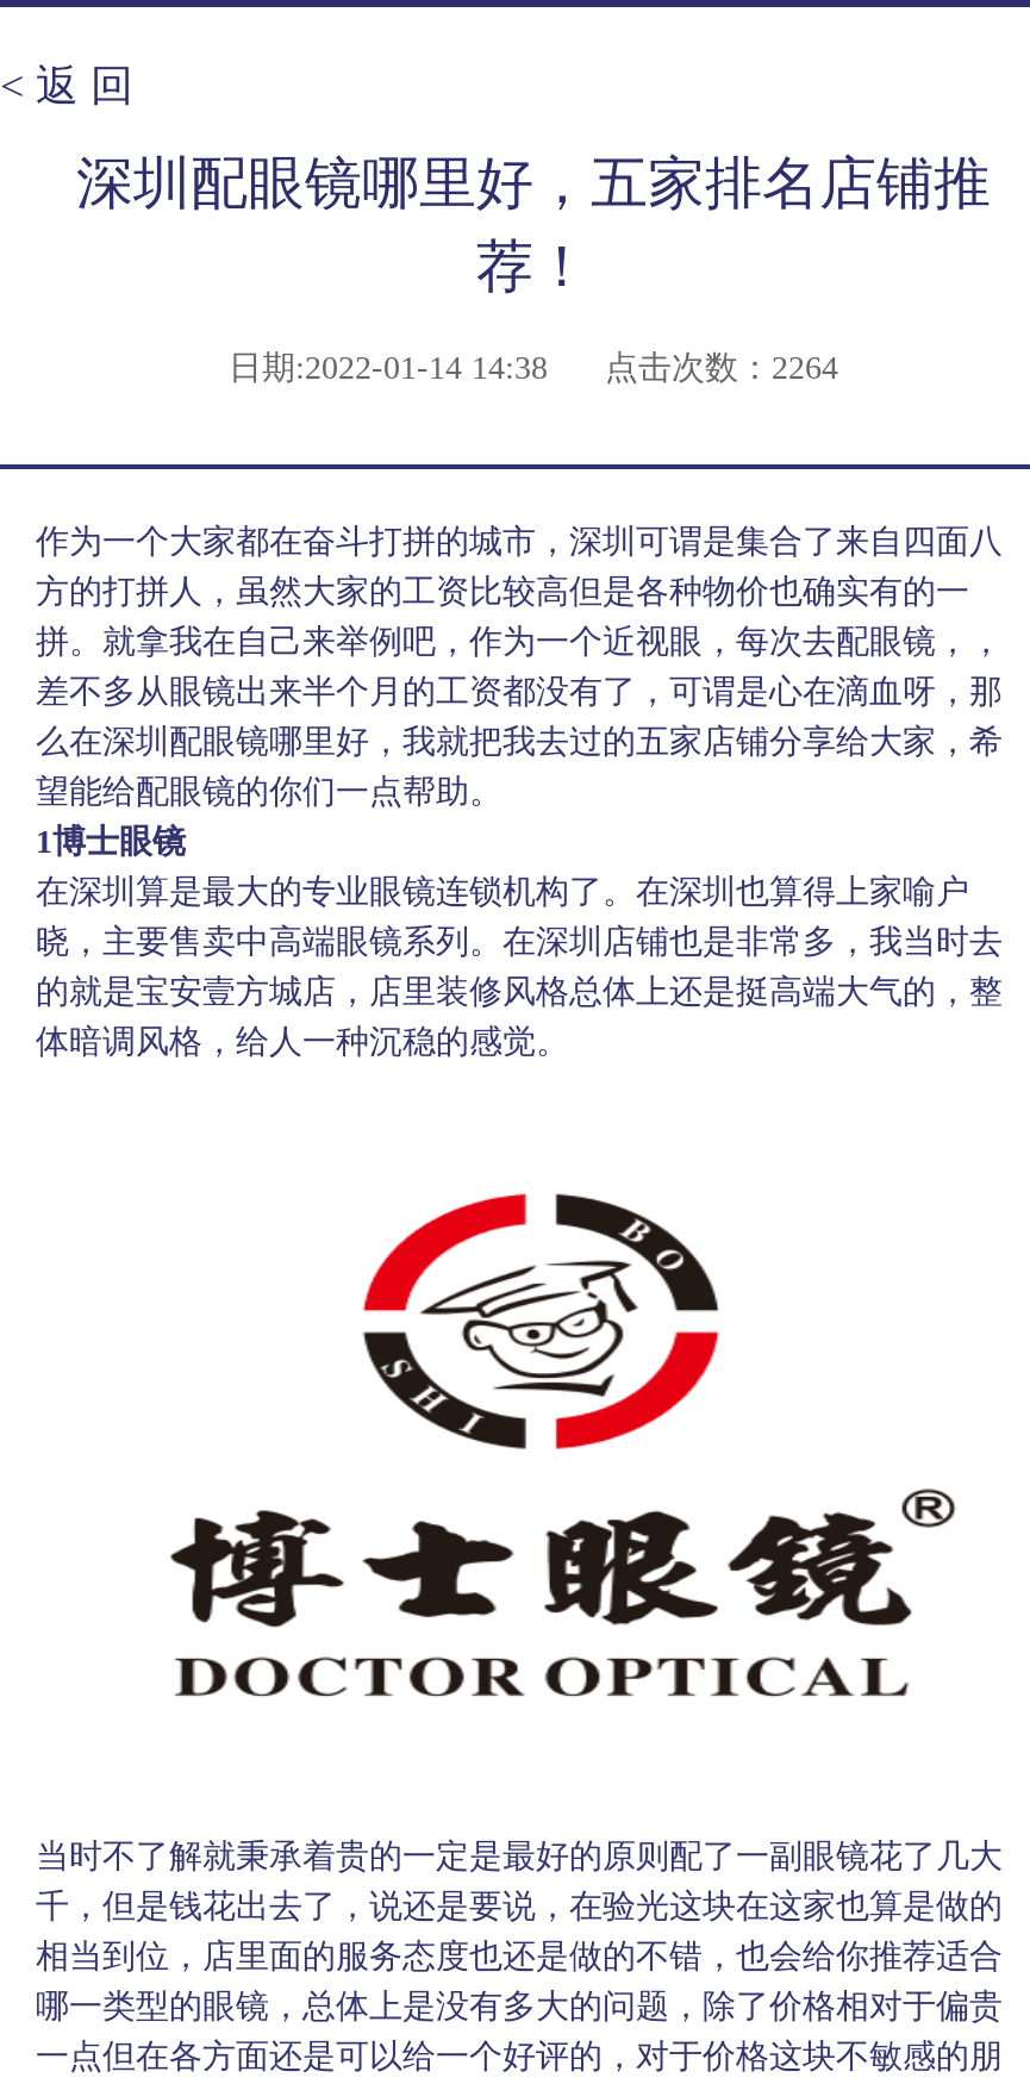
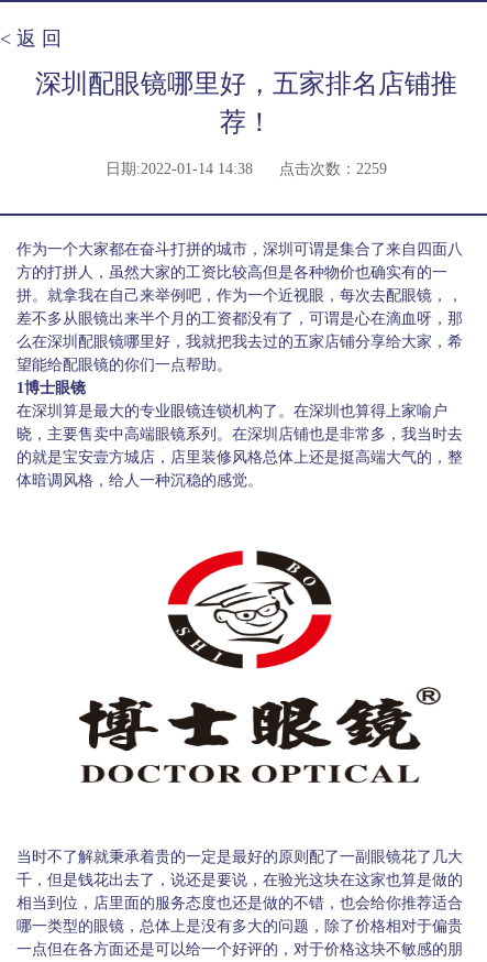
[229,350,838,386] 日期:2022-01-14 14:38 点击次数：2264 -> [106,161,387,177] 日期:2022-01-14 14:38 点击次数：2259

